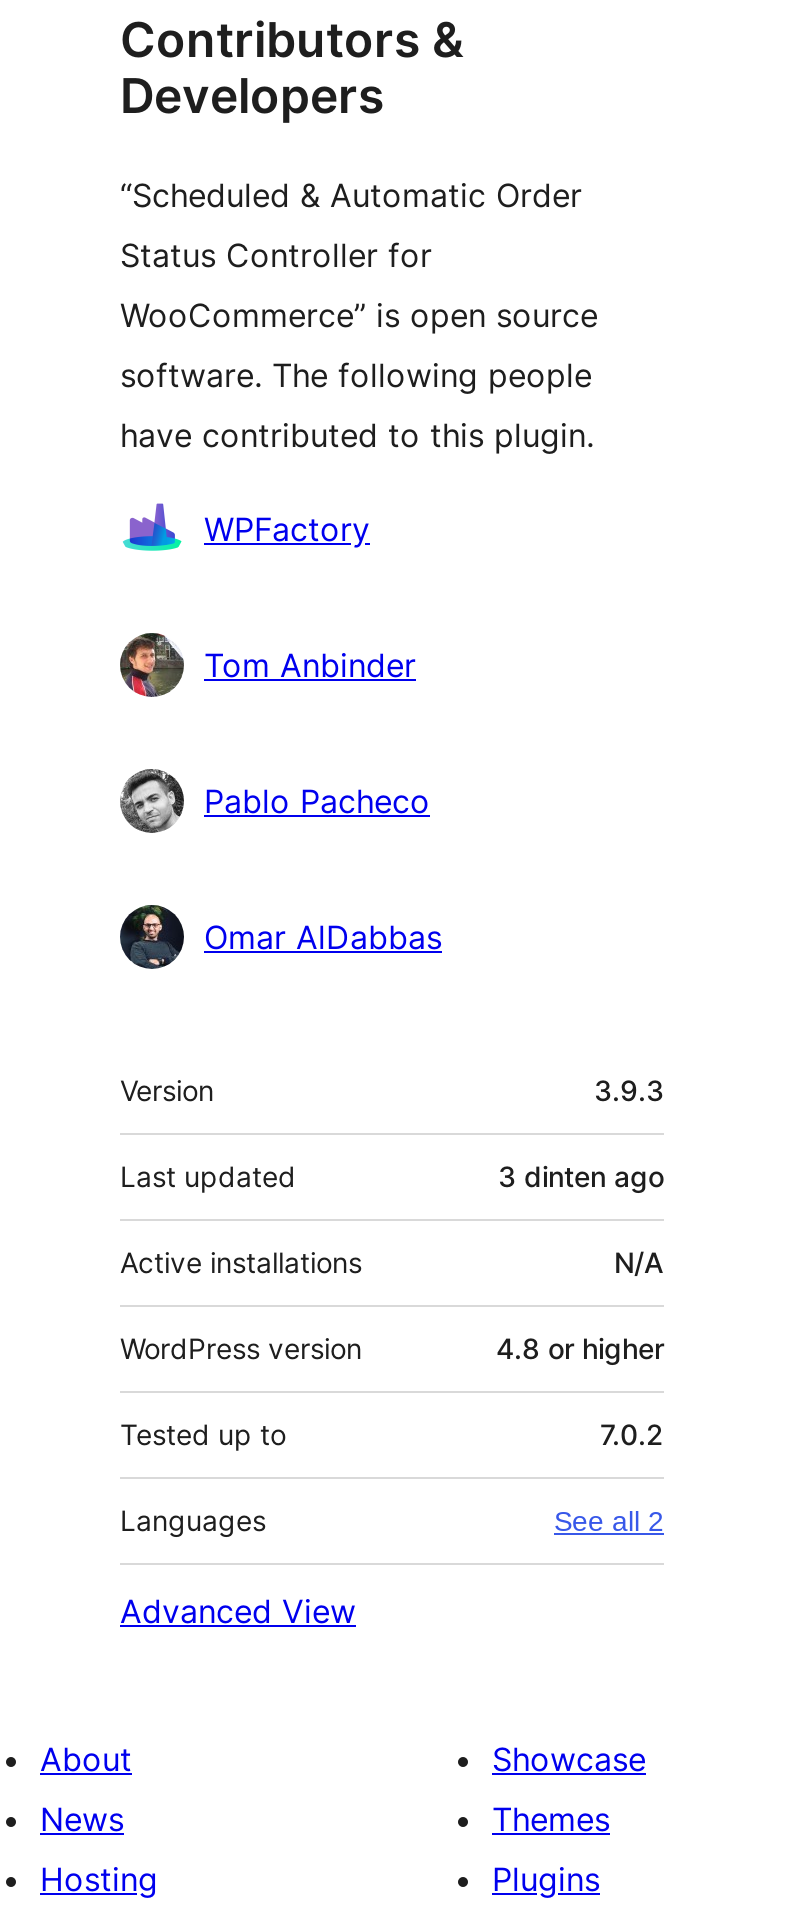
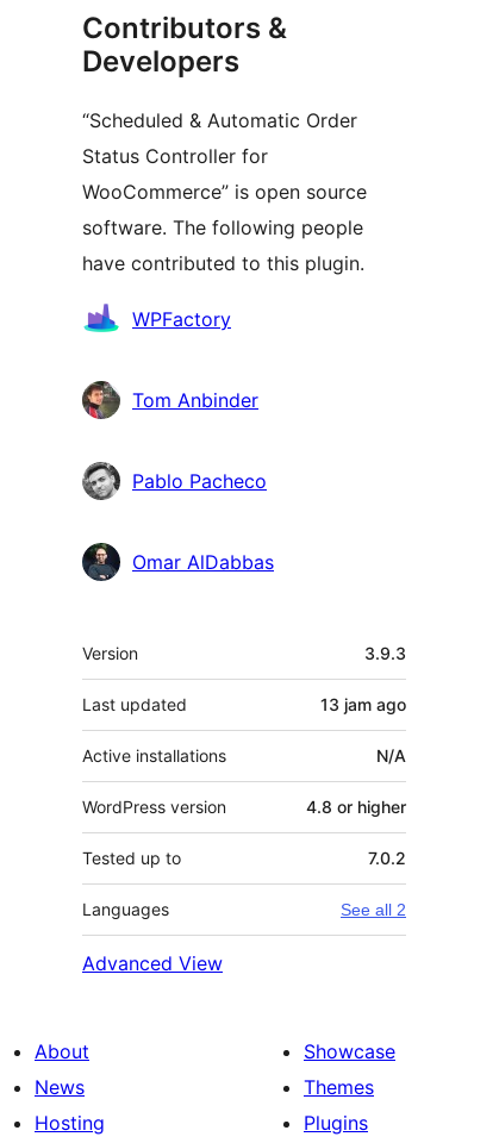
[498,1159,664,1193] 3 dinten ago -> [320,694,406,714] 13 jam ago

